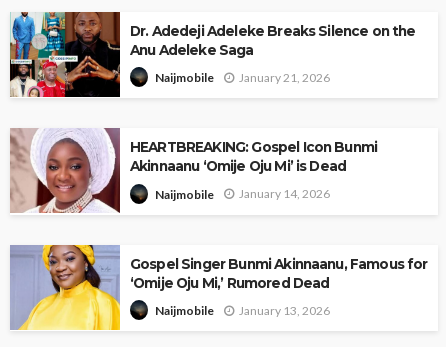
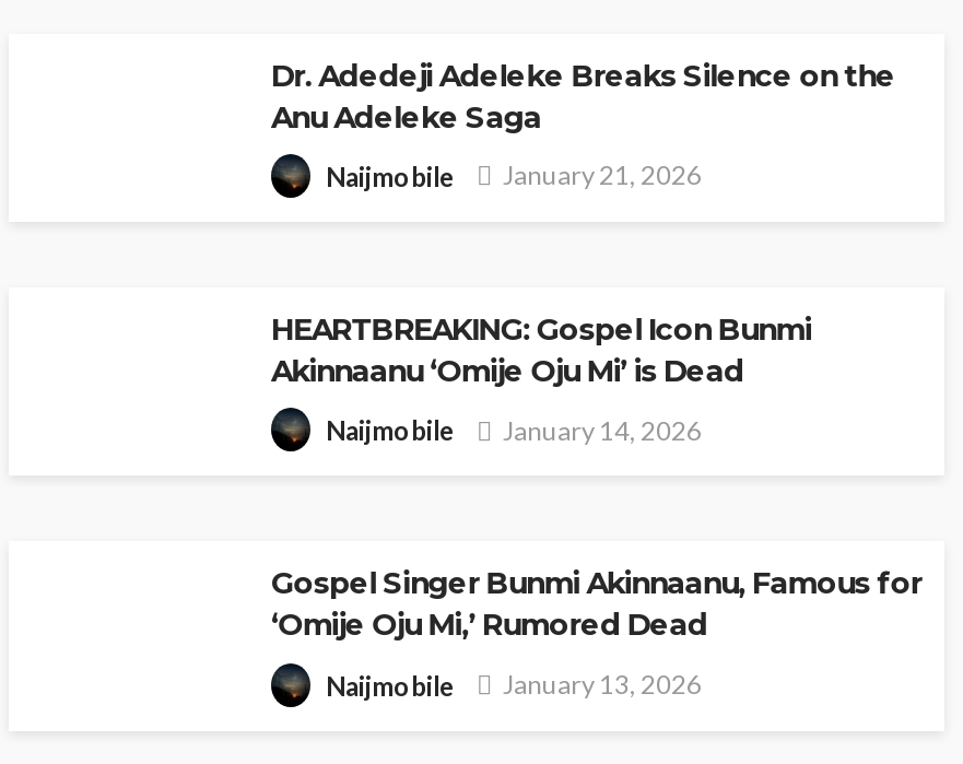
[9,11,121,98] [image] -> none
[9,127,121,214] [image] -> none
[9,244,121,331] [image] -> none

